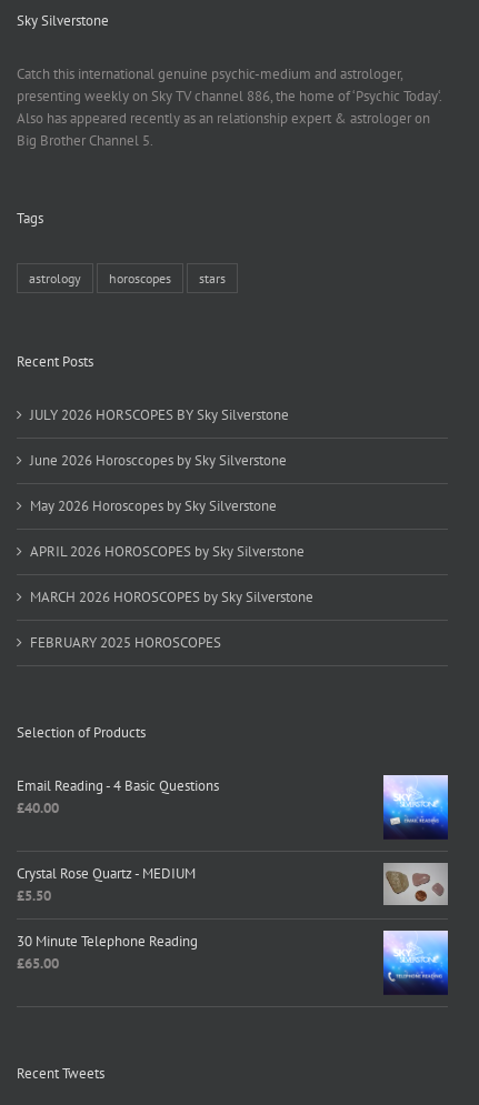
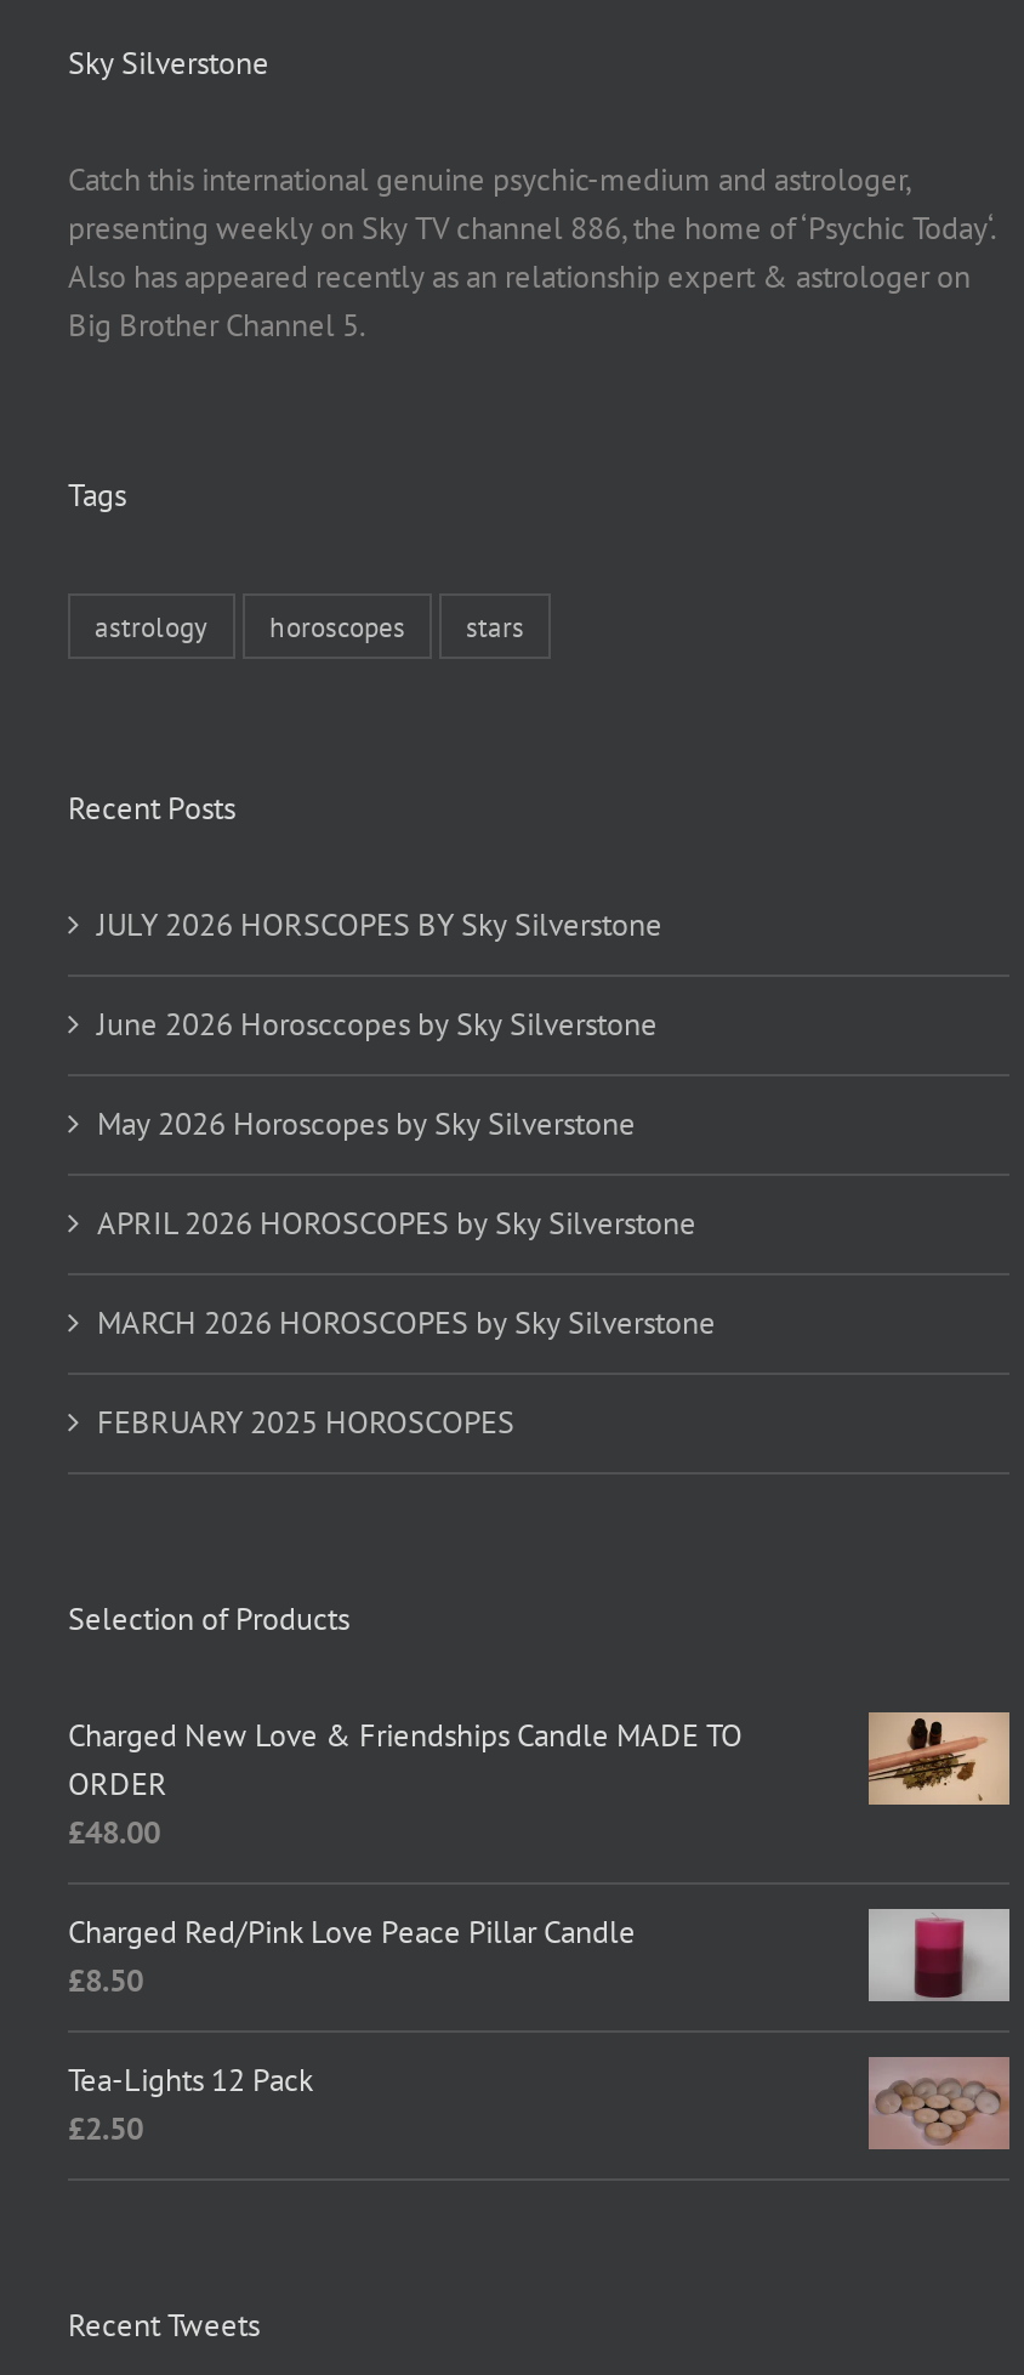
[17,776,219,817] Email Reading - 4 Basic Questions | £40.00 -> [68,1715,743,1853] Charged New Love & Friendships Candle MADE TO | ORDER | £48.00
[382,774,449,840] [image] -> [866,1710,1012,1812] [image]
[17,864,196,905] Crystal Rose Quartz - MEDIUM | £5.50 -> [68,1911,636,2001] Charged Red/Pink Love Peace Pillar Candle | £8.50
[383,862,448,907] [image] -> [869,1904,1009,2004] [image]
[17,932,198,973] 30 Minute Telephone Reading | £65.00 -> [68,2059,313,2149] Tea-Lights 12 Pack | £2.50
[382,930,449,995] [image] -> [866,2052,1012,2154] [image]

